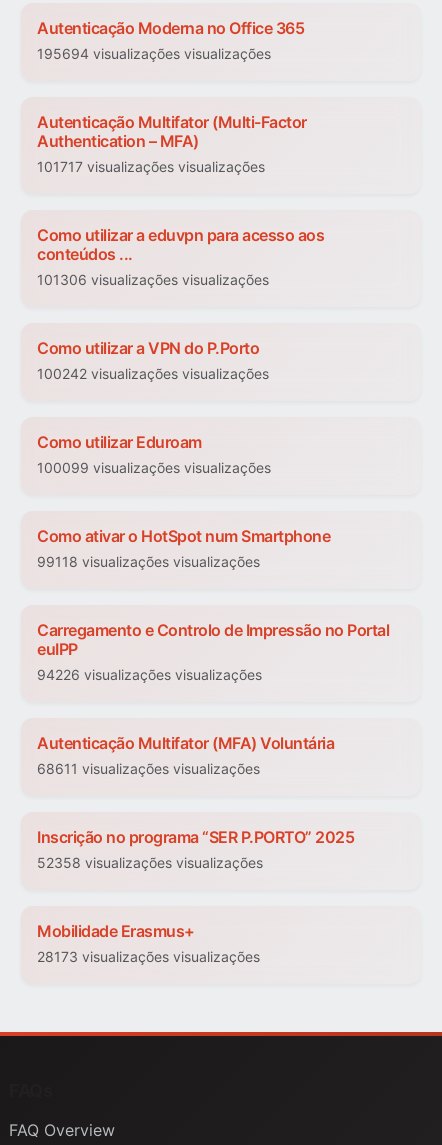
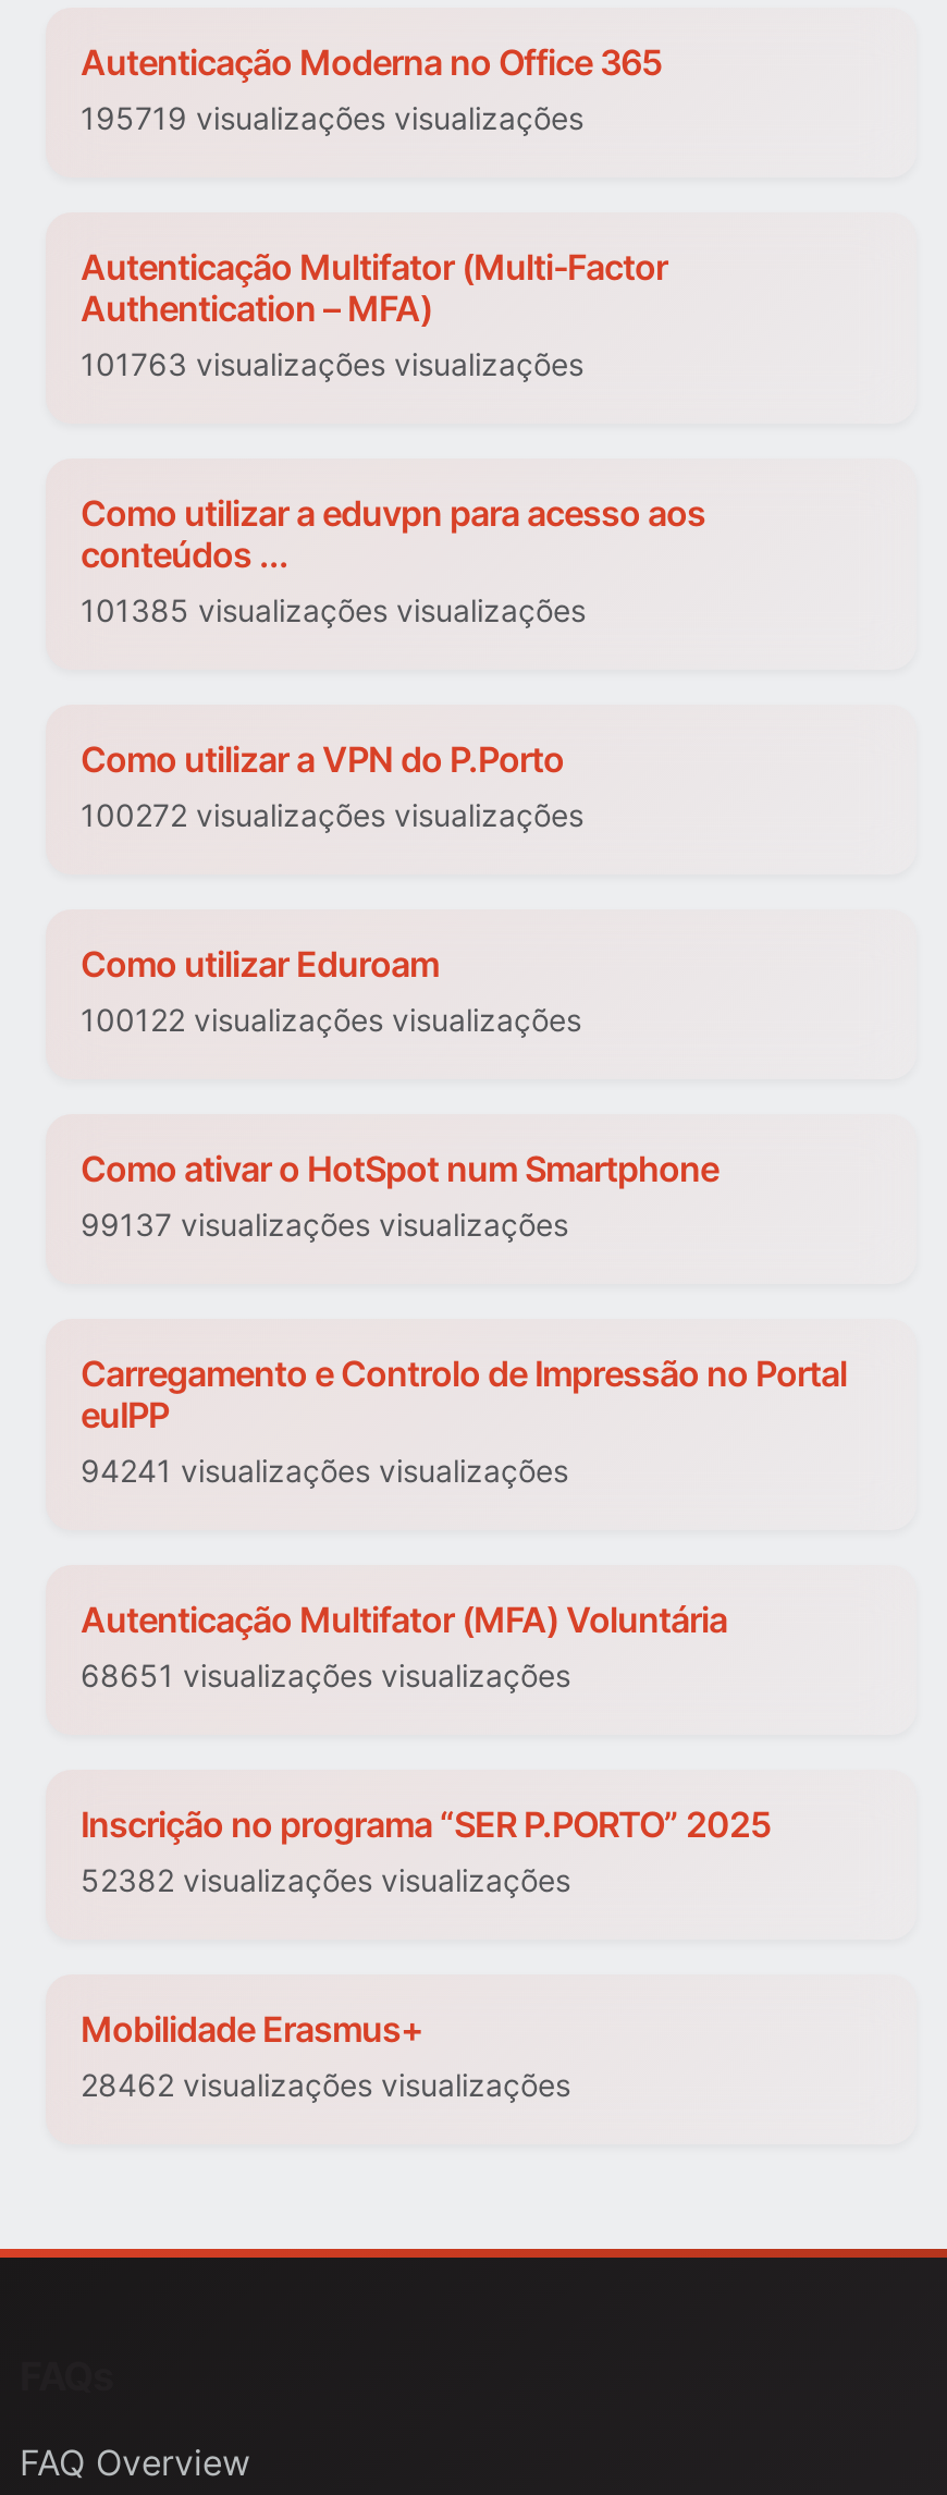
[37,45,271,62] 195694 visualizações visualizações -> [81,100,583,137] 195719 visualizações visualizações
[37,158,265,175] 101717 visualizações visualizações -> [81,346,583,383] 101763 visualizações visualizações
[37,271,269,288] 101306 visualizações visualizações -> [81,592,586,629] 101385 visualizações visualizações
[37,365,269,382] 100242 visualizações visualizações -> [81,797,583,834] 100272 visualizações visualizações
[37,459,271,476] 100099 visualizações visualizações -> [81,1002,581,1039] 100122 visualizações visualizações
[37,553,260,570] 99118 visualizações visualizações -> [81,1207,568,1244] 99137 visualizações visualizações
[37,666,262,683] 94226 visualizações visualizações -> [81,1453,568,1490] 94241 visualizações visualizações
[37,760,260,777] 68611 visualizações visualizações -> [81,1658,570,1695] 68651 visualizações visualizações
[37,854,263,871] 52358 visualizações visualizações -> [81,1862,570,1899] 52382 visualizações visualizações
[37,948,260,965] 28173 visualizações visualizações -> [81,2067,570,2104] 28462 visualizações visualizações

